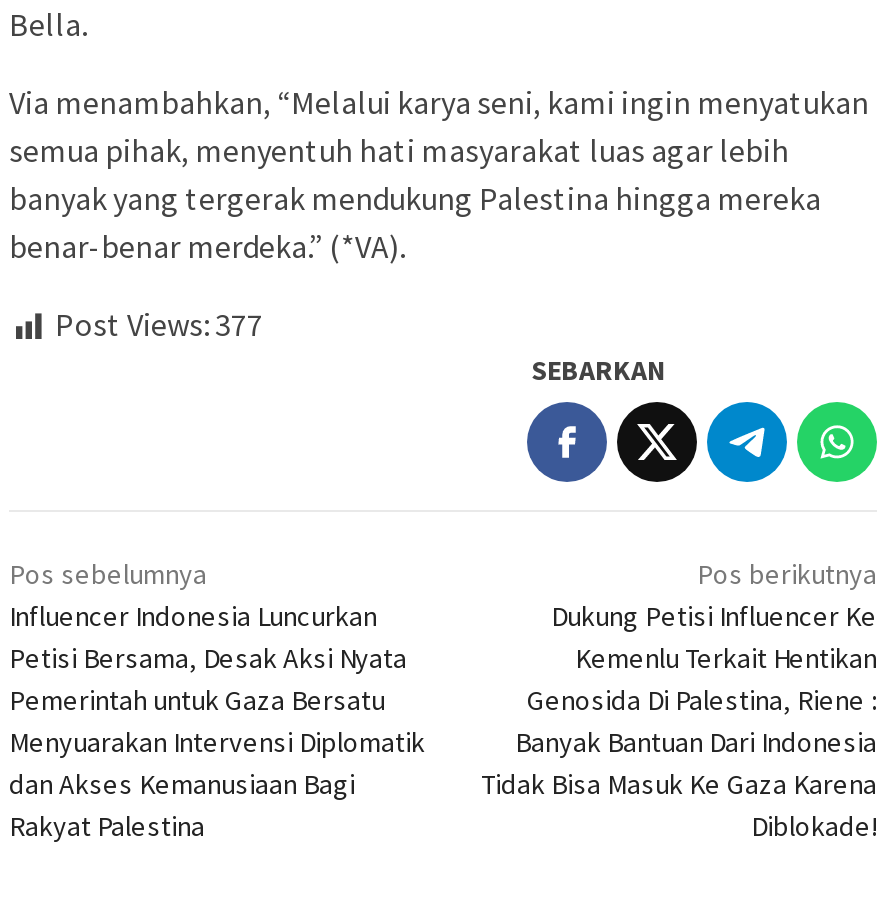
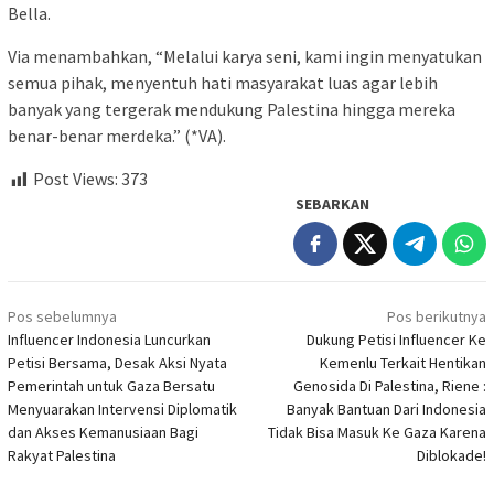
[55,305,263,345] Post Views: 377 -> [33,168,148,190] Post Views: 373

